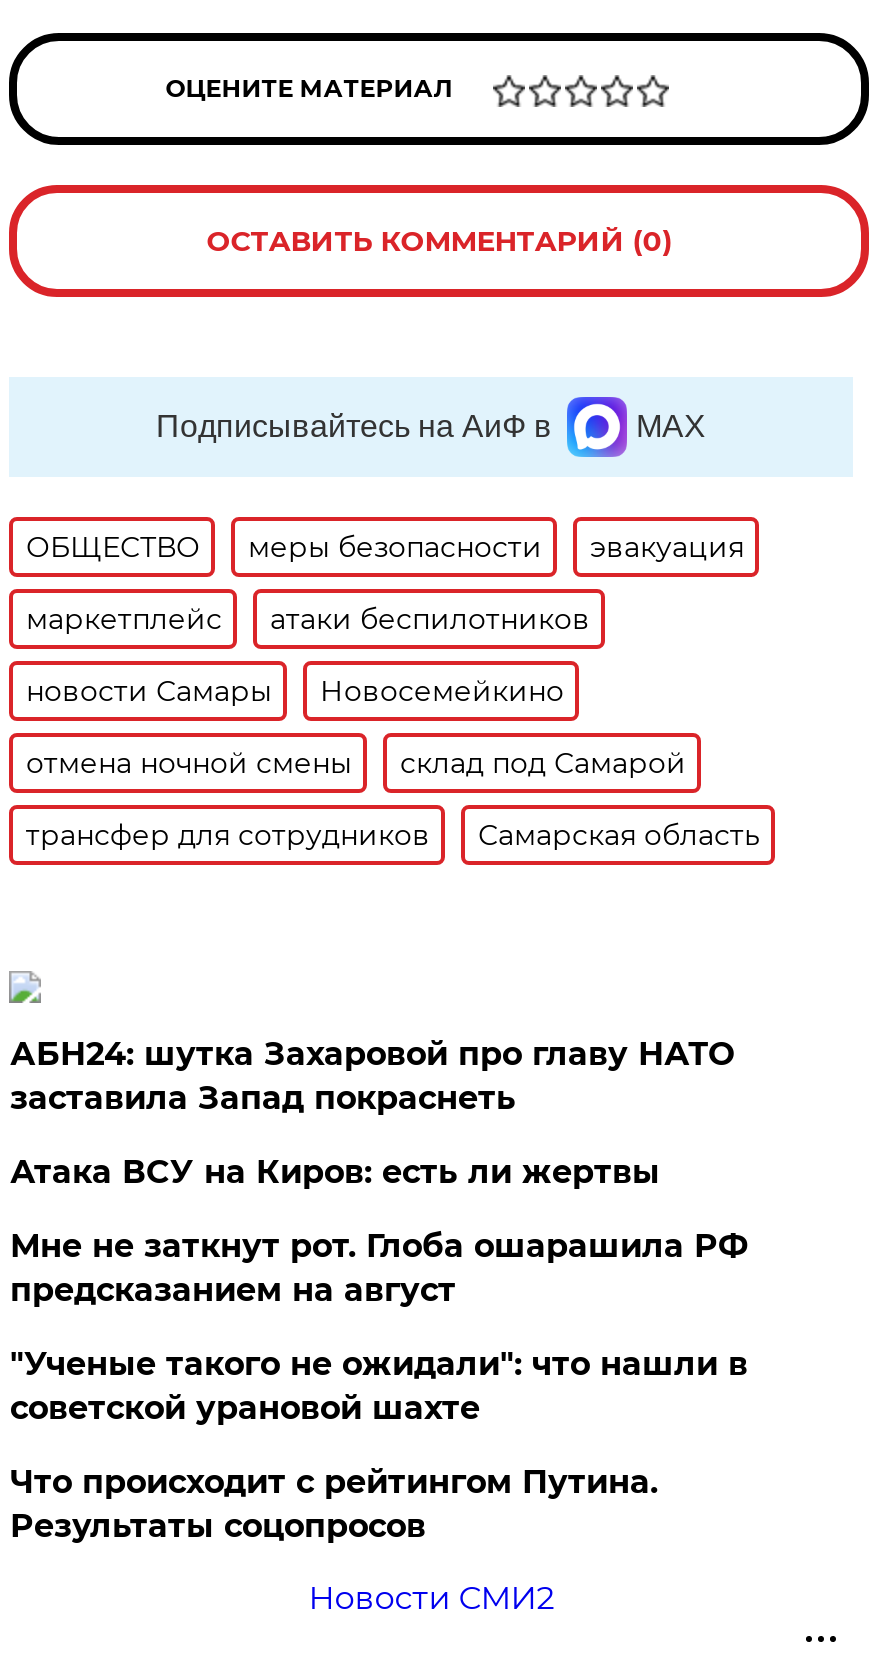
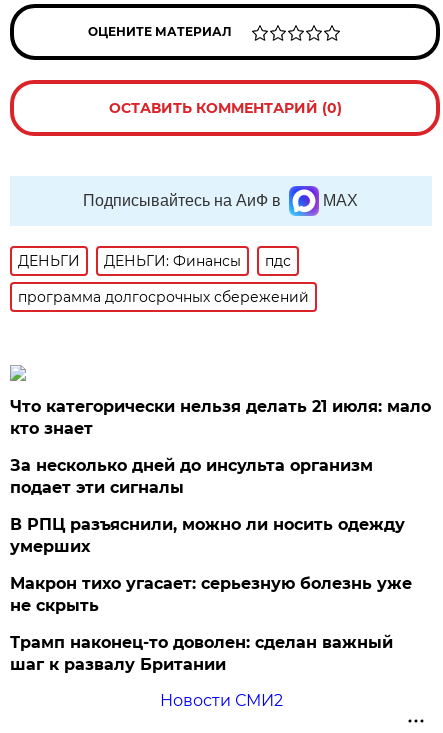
[26,529,760,853] ОБЩЕСТВО | меры безопасности | эвакуация | маркетплейс | атаки беспилотников | новости Самары | Новосемейкино | отмена ночной смены | склад под Самарой | трансфер для сотрудников | Самарская область -> [18,252,309,306] ДЕНЬГИ | ДЕНЬГИ: Финансы | пдс | программа долгосрочных сбережений
[10,1035,748,1545] АБН24: шутка Захаровой про главу НАТО | заставила Запад покраснеть | Атака ВСУ на Киров: есть ли жертвы | Мне не заткнут рот. Глоба ошарашила РФ | предсказанием на август | "Ученые такого не ожидали": что нашли в | советской урановой шахте | Что происходит с рейтингом Путина. | Результаты соцопросов -> [10,397,431,674] Что категорически нельзя делать 21 июля: мало | кто знает | За несколько дней до инсульта организм | подает эти сигналы | В РПЦ разъяснили, можно ли носить одежду | умерших | Макрон тихо угасает: серьезную болезнь уже | не скрыть | Трамп наконец-то доволен: сделан важный | шаг к развалу Британии

